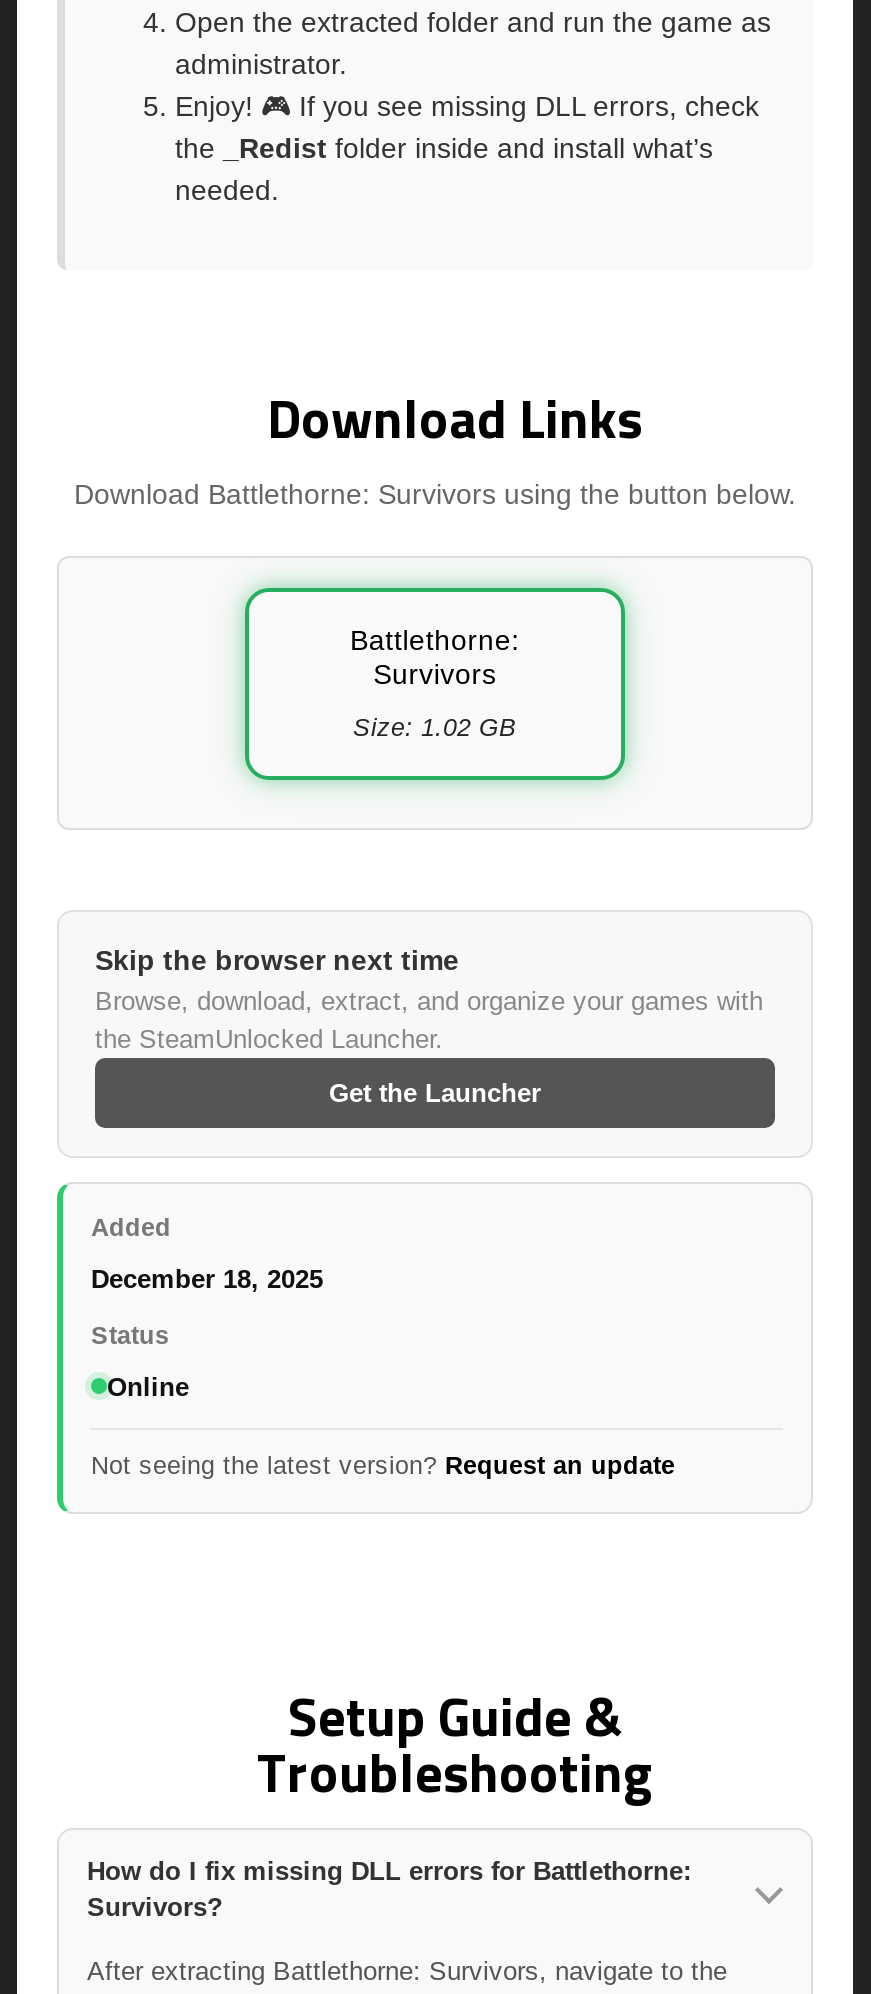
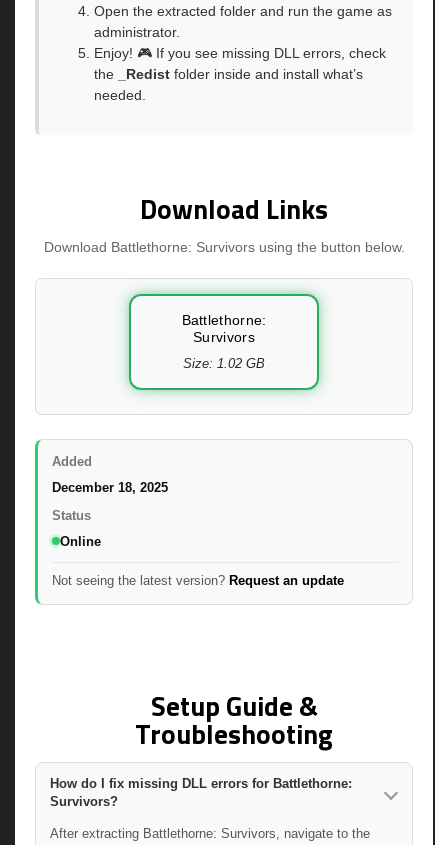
[95,943,763,1107] Skip the browser next time | Browse, download, extract, and organize your games with | the SteamUnlocked Launcher. | Get the Launcher -> none

